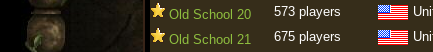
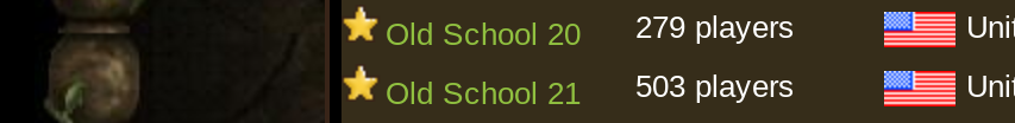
[168,4,340,22] Old School 20 573 players -> [386,9,795,52] Old School 20 279 players
[168,29,340,47] Old School 21 675 players -> [386,69,795,111] Old School 21 503 players

